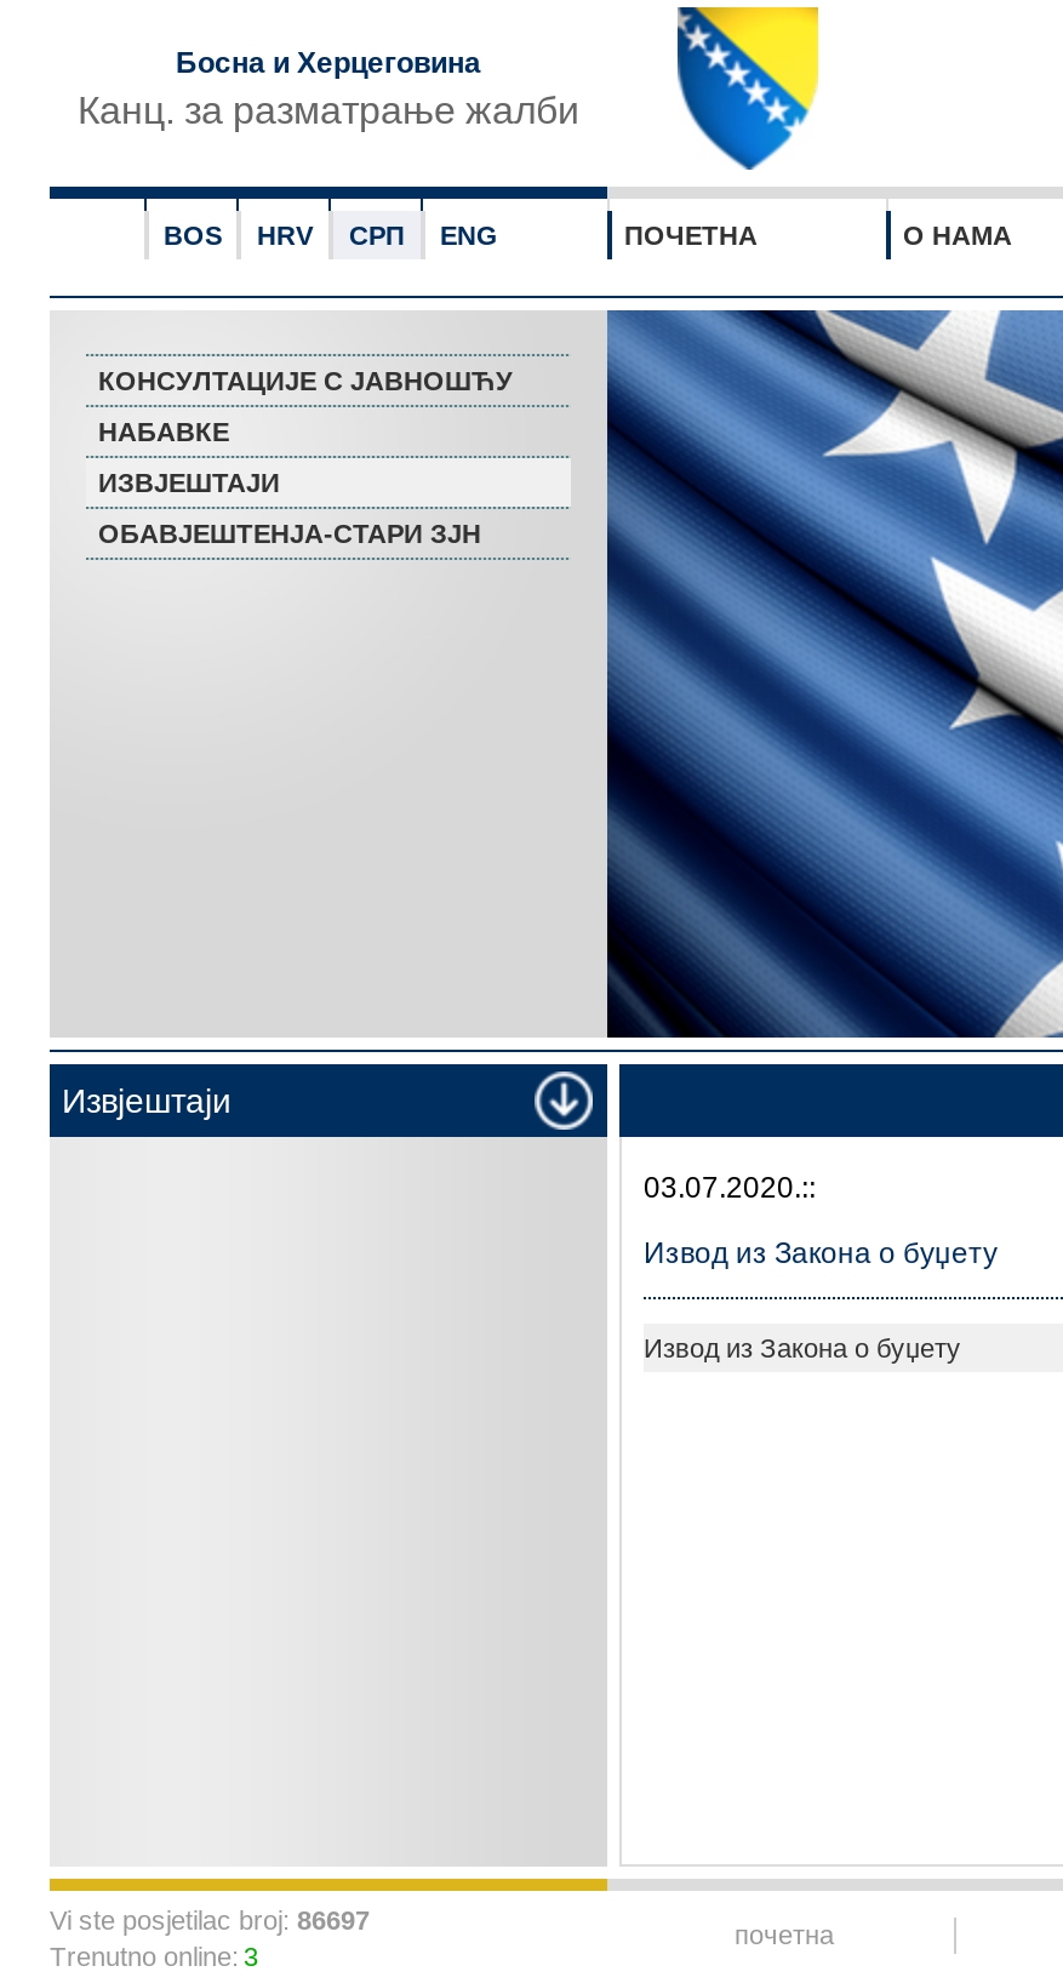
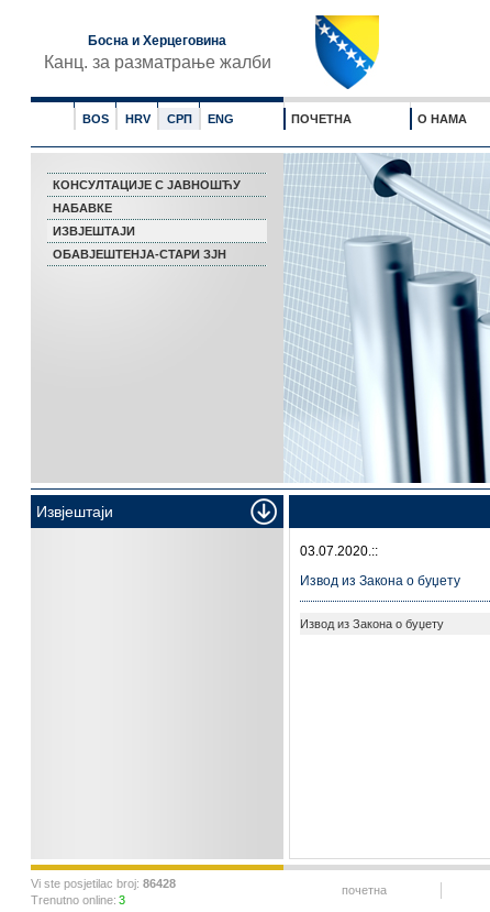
[605,308,1056,1040] [image] -> [283,153,487,484] [image]
[50,1905,370,1935] Vi ste posjetilac broj: 86697 -> [31,877,176,890] Vi ste posjetilac broj: 86428

